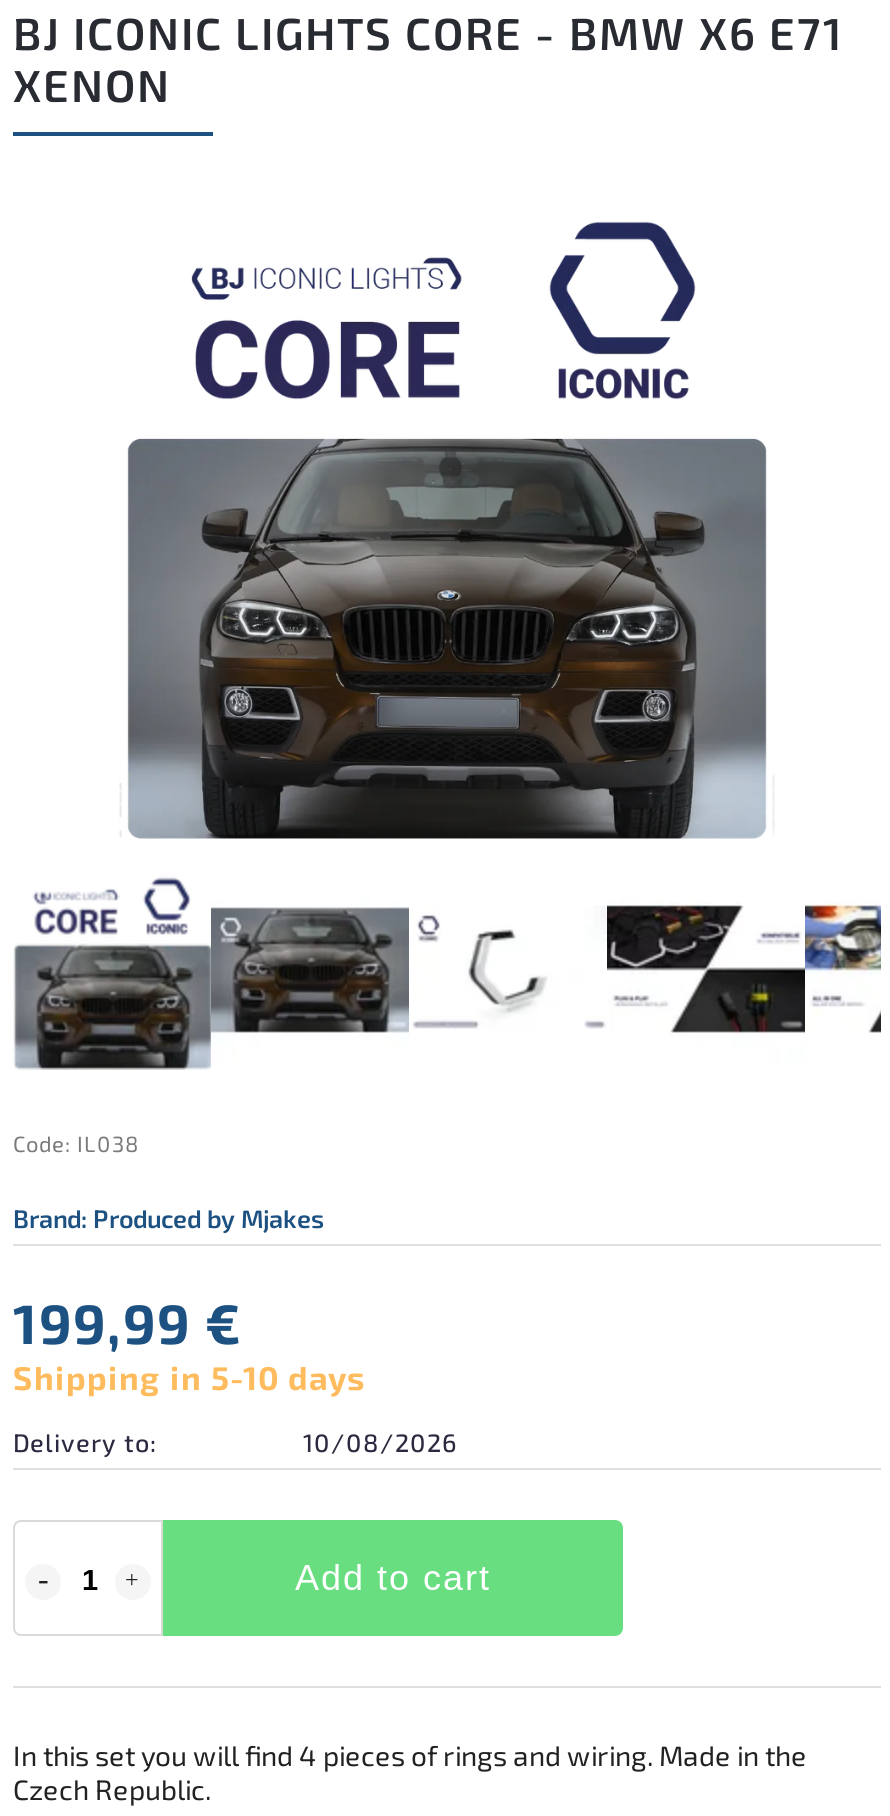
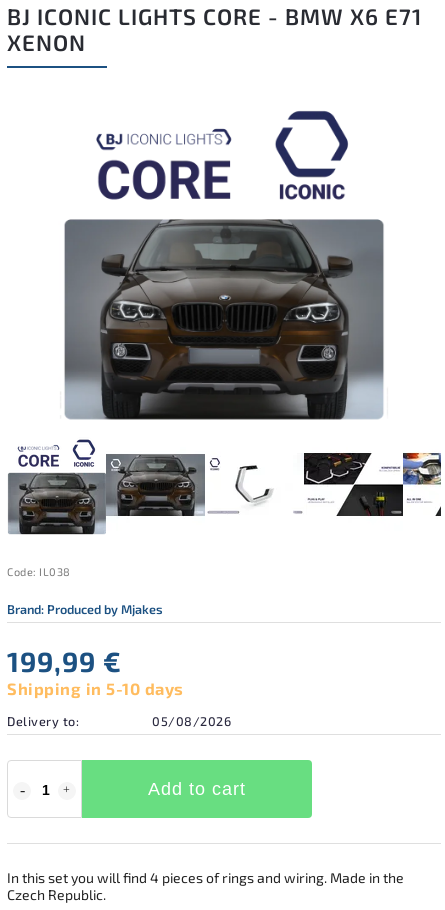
[303,1425,457,1457] 10/08/2026 -> [152,712,231,728] 05/08/2026

